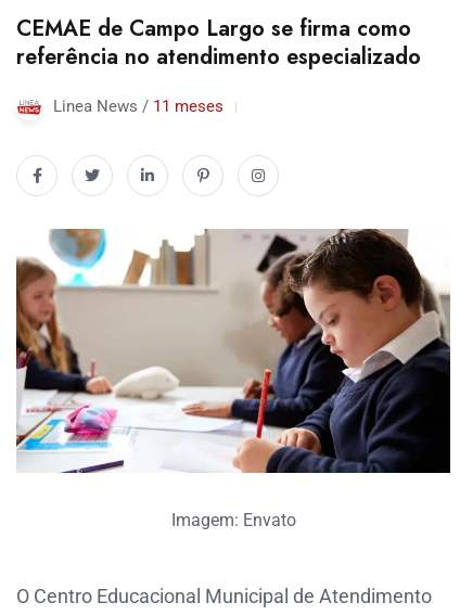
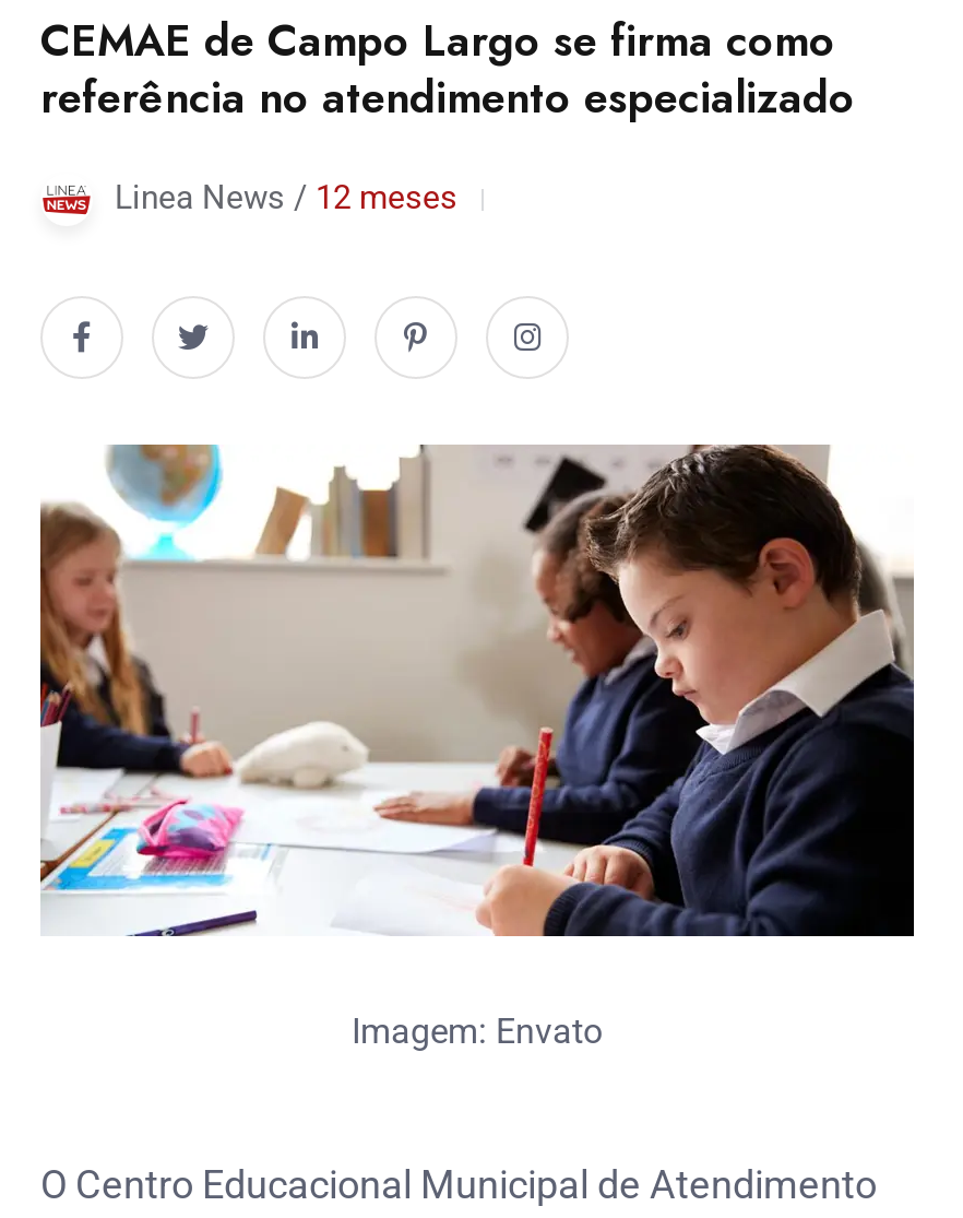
[53,97,223,116] Linea News / 11 meses -> [115,178,457,217] Linea News / 12 meses

